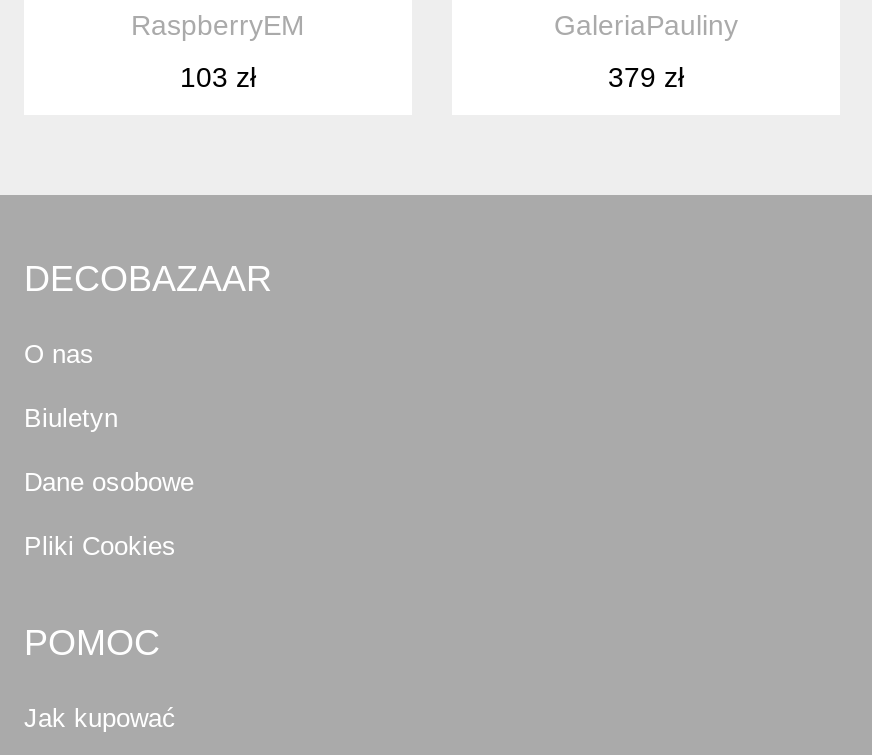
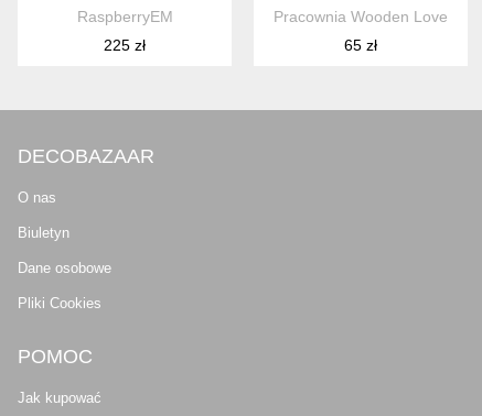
[554,9,738,41] GaleriaPauliny -> [274,8,448,25] Pracownia Wooden Love
[180,61,256,93] 103 zł -> [104,36,146,54] 225 zł
[608,61,684,93] 379 zł -> [344,36,377,54] 65 zł

